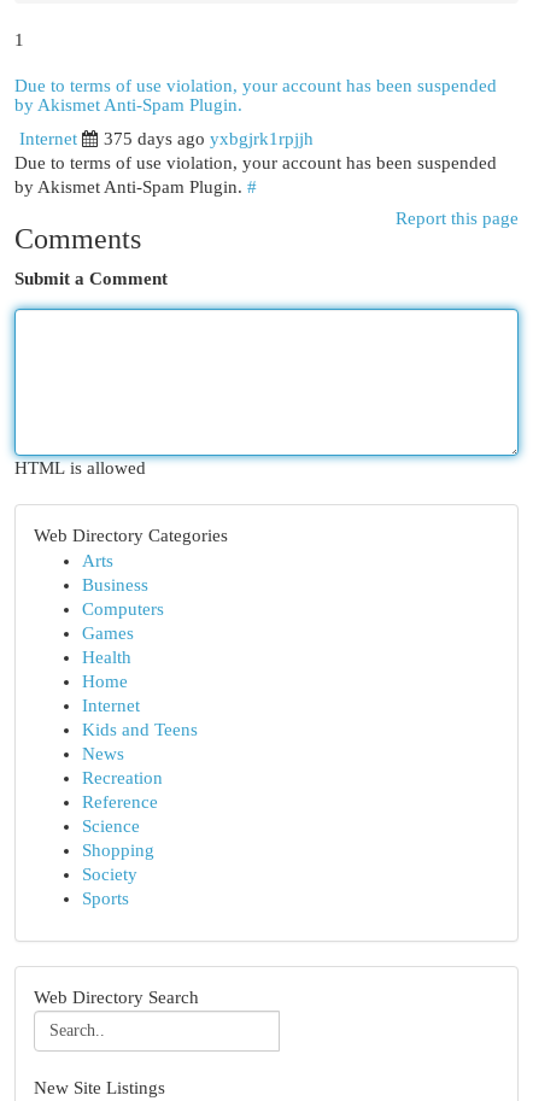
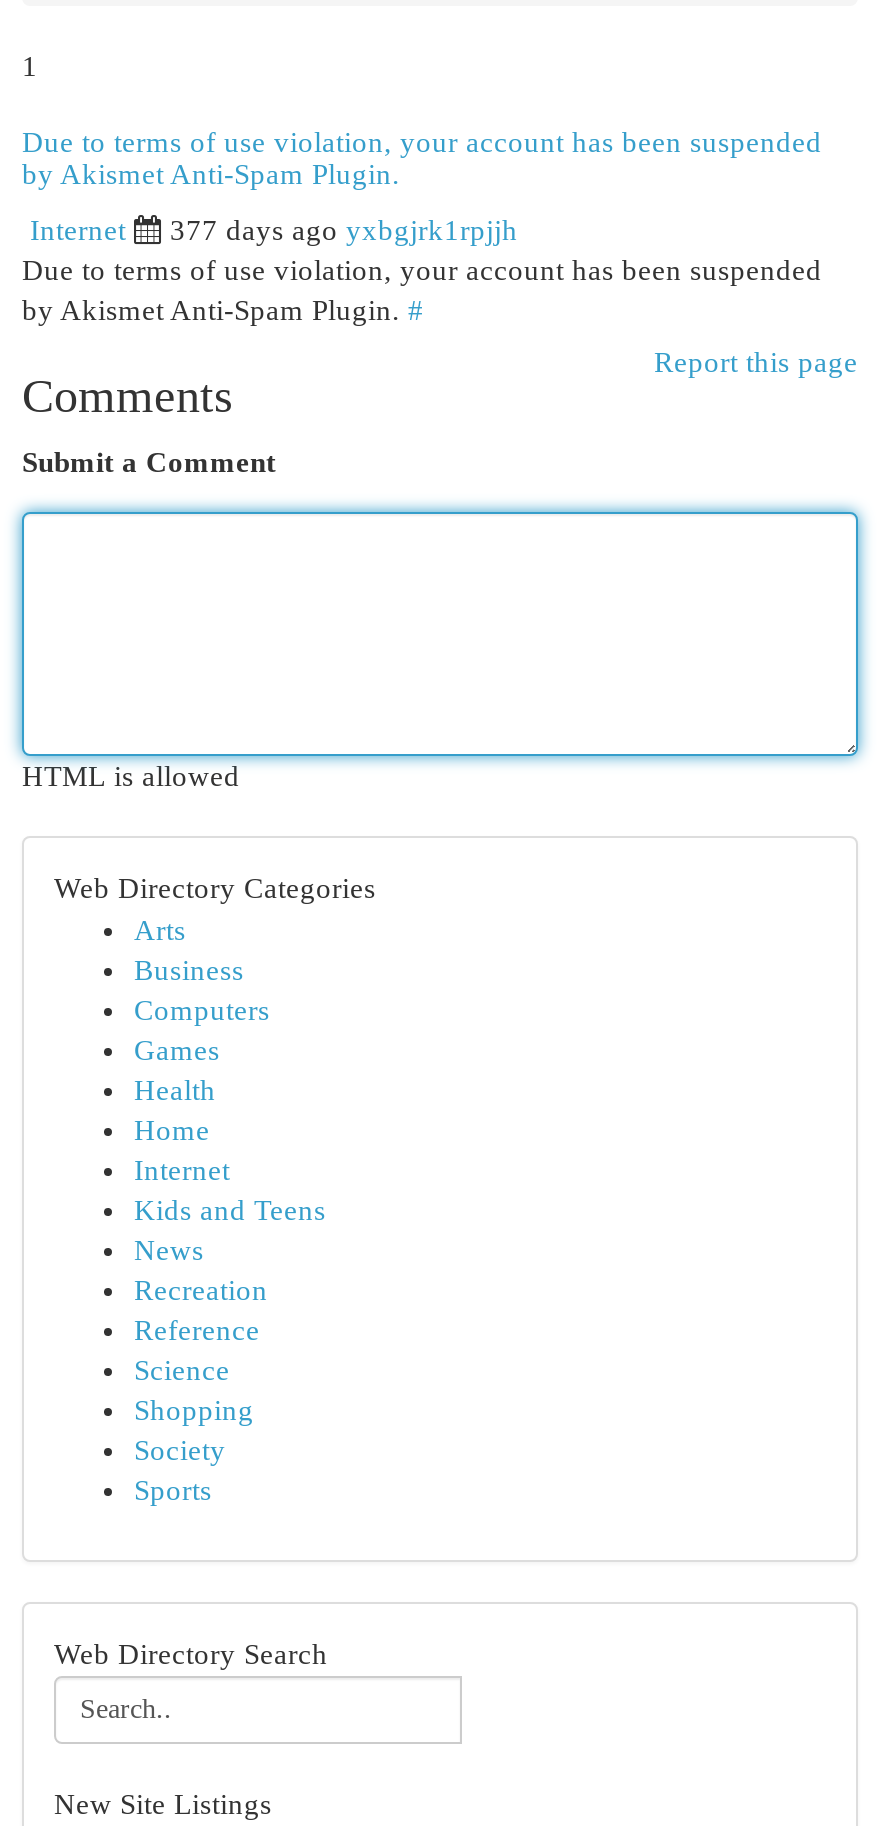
[104,129,314,148] 375 days ago yxbgjrk1rpjjh -> [170,214,518,246] 377 days ago yxbgjrk1rpjjh

